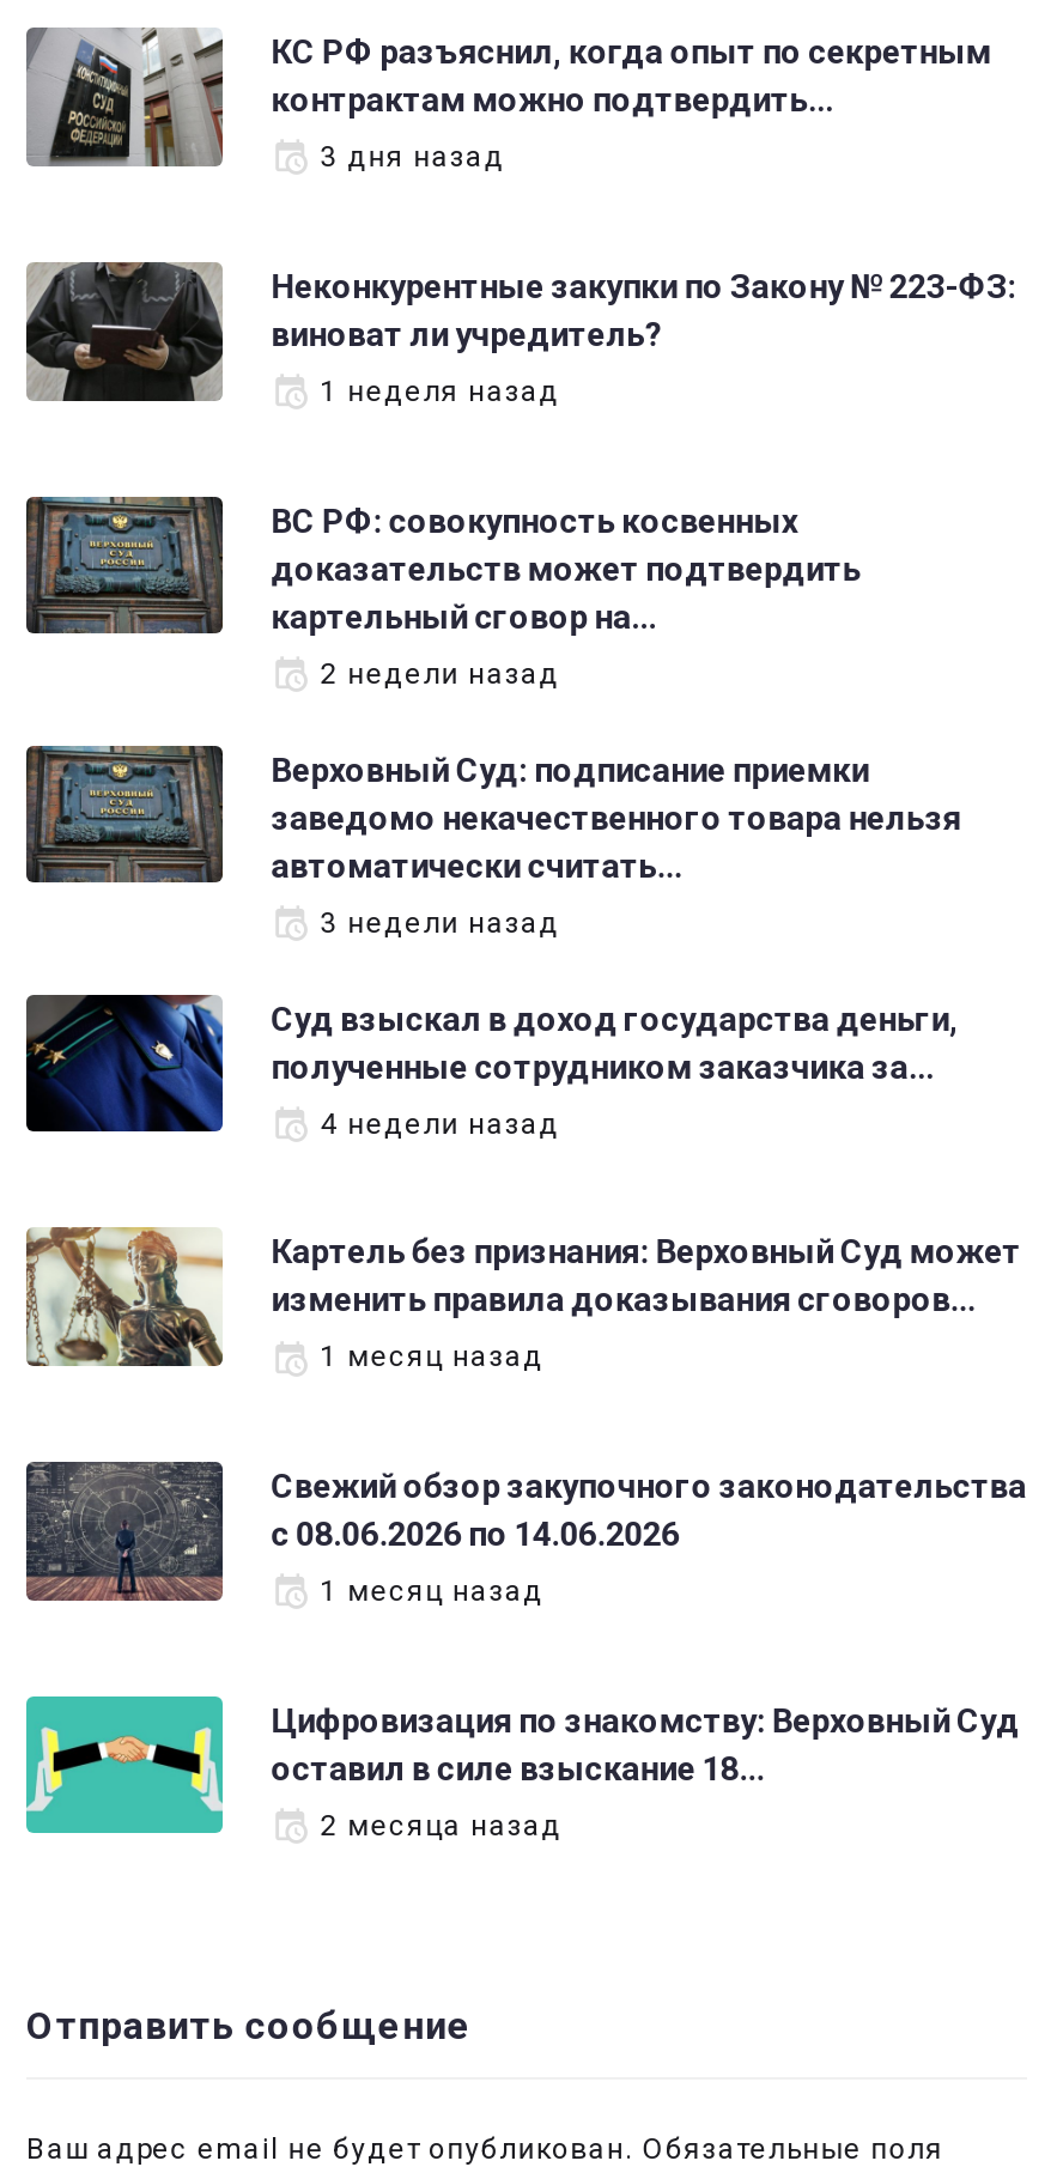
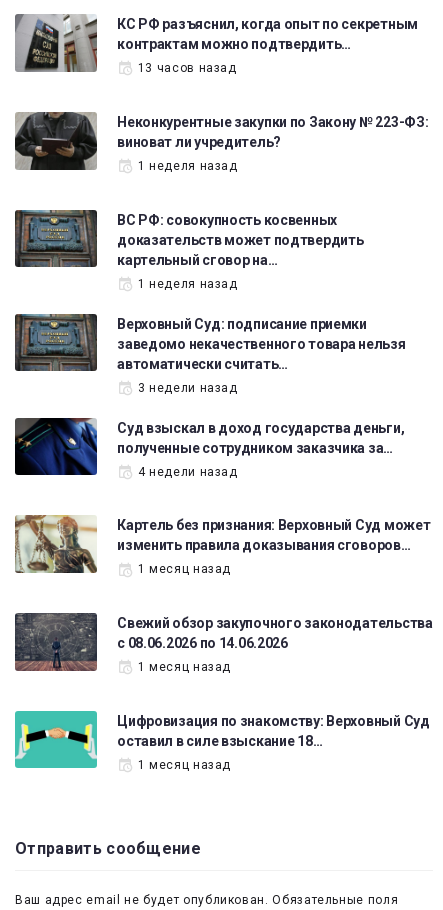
[320,140,505,174] 3 дня назад -> [138,61,237,75] 13 часов назад
[320,656,560,690] 2 недели назад -> [138,277,238,291] 1 неделя назад
[320,1808,562,1842] 2 месяца назад -> [138,758,231,772] 1 месяц назад

